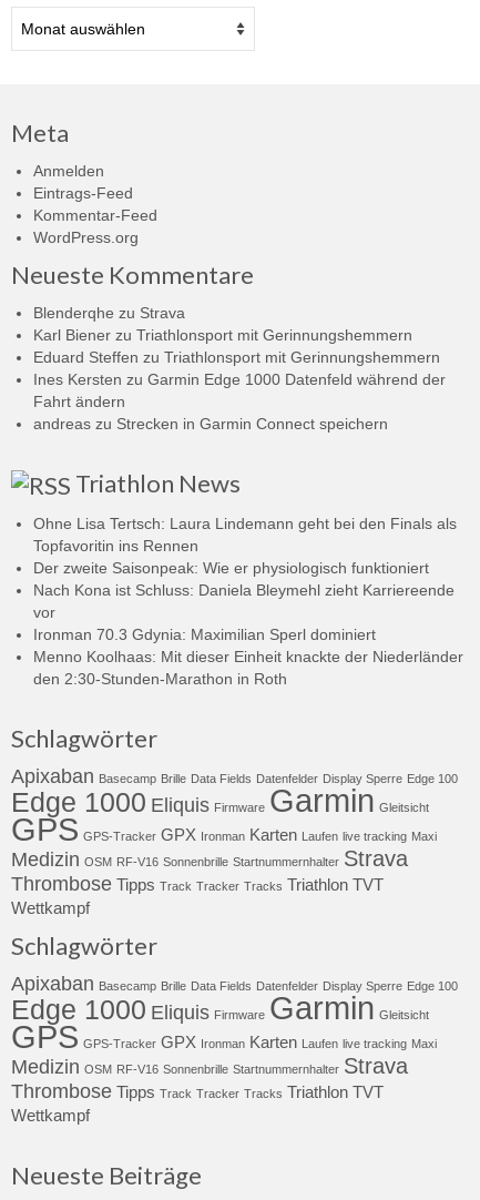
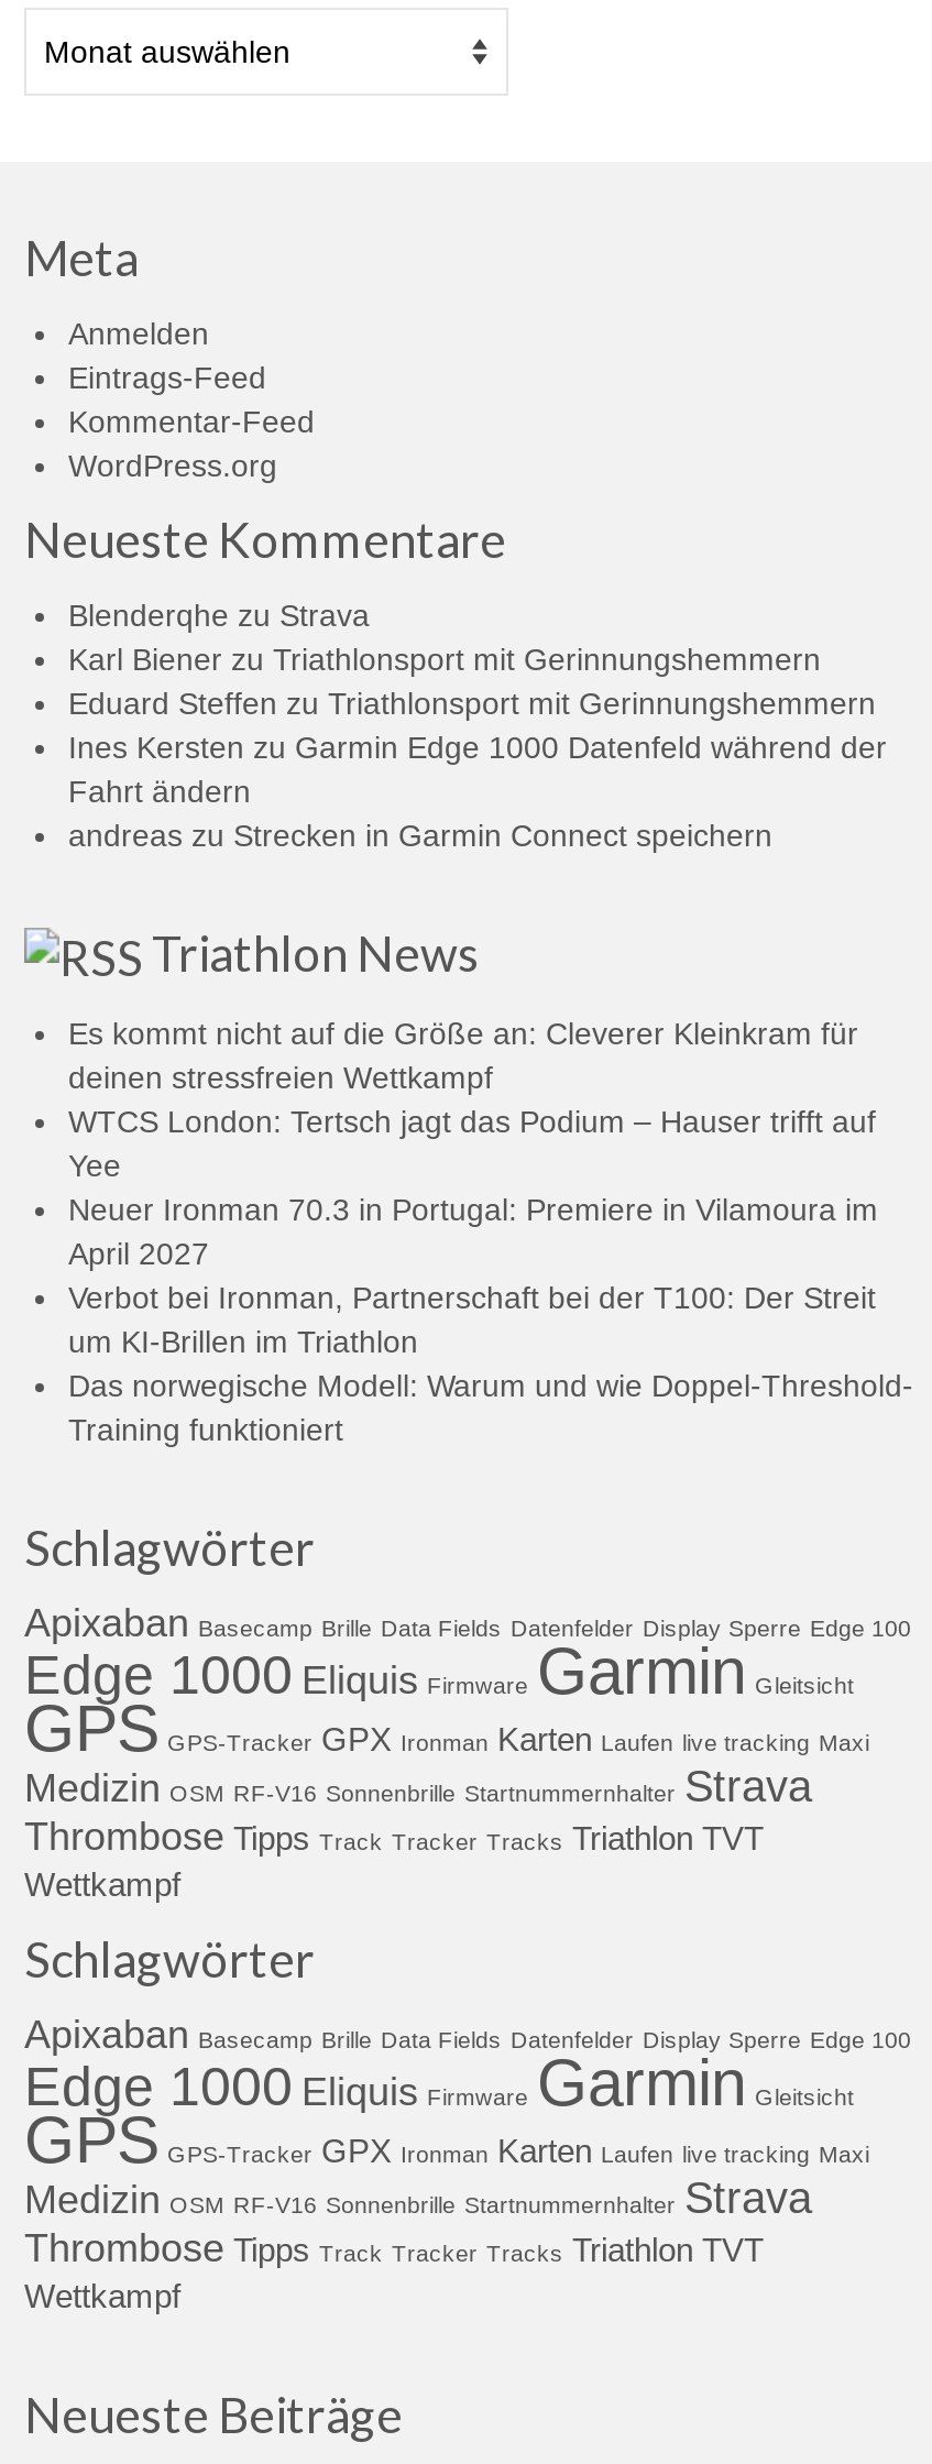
[33,515,463,688] Ohne Lisa Tertsch: Laura Lindemann geht bei den Finals als | Topfavoritin ins Rennen | Der zweite Saisonpeak: Wie er physiologisch funktioniert | Nach Kona ist Schluss: Daniela Bleymehl zieht Karriereende | vor | Ironman 70.3 Gdynia: Maximilian Sperl dominiert | Menno Koolhaas: Mit dieser Einheit knackte der Niederländer | den 2:30-Stunden-Marathon in Roth -> [68,1017,913,1448] Es kommt nicht auf die Größe an: Cleverer Kleinkram für | deinen stressfreien Wettkampf | WTCS London: Tertsch jagt das Podium – Hauser trifft auf | Yee | Neuer Ironman 70.3 in Portugal: Premiere in Vilamoura im | April 2027 | Verbot bei Ironman, Partnerschaft bei der T100: Der Streit | um KI-Brillen im Triathlon | Das norwegische Modell: Warum und wie Doppel-Threshold- | Training funktioniert

